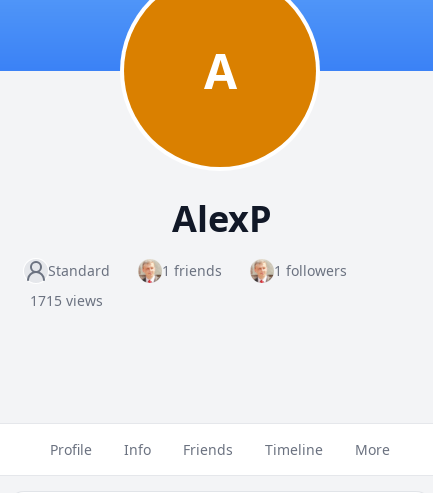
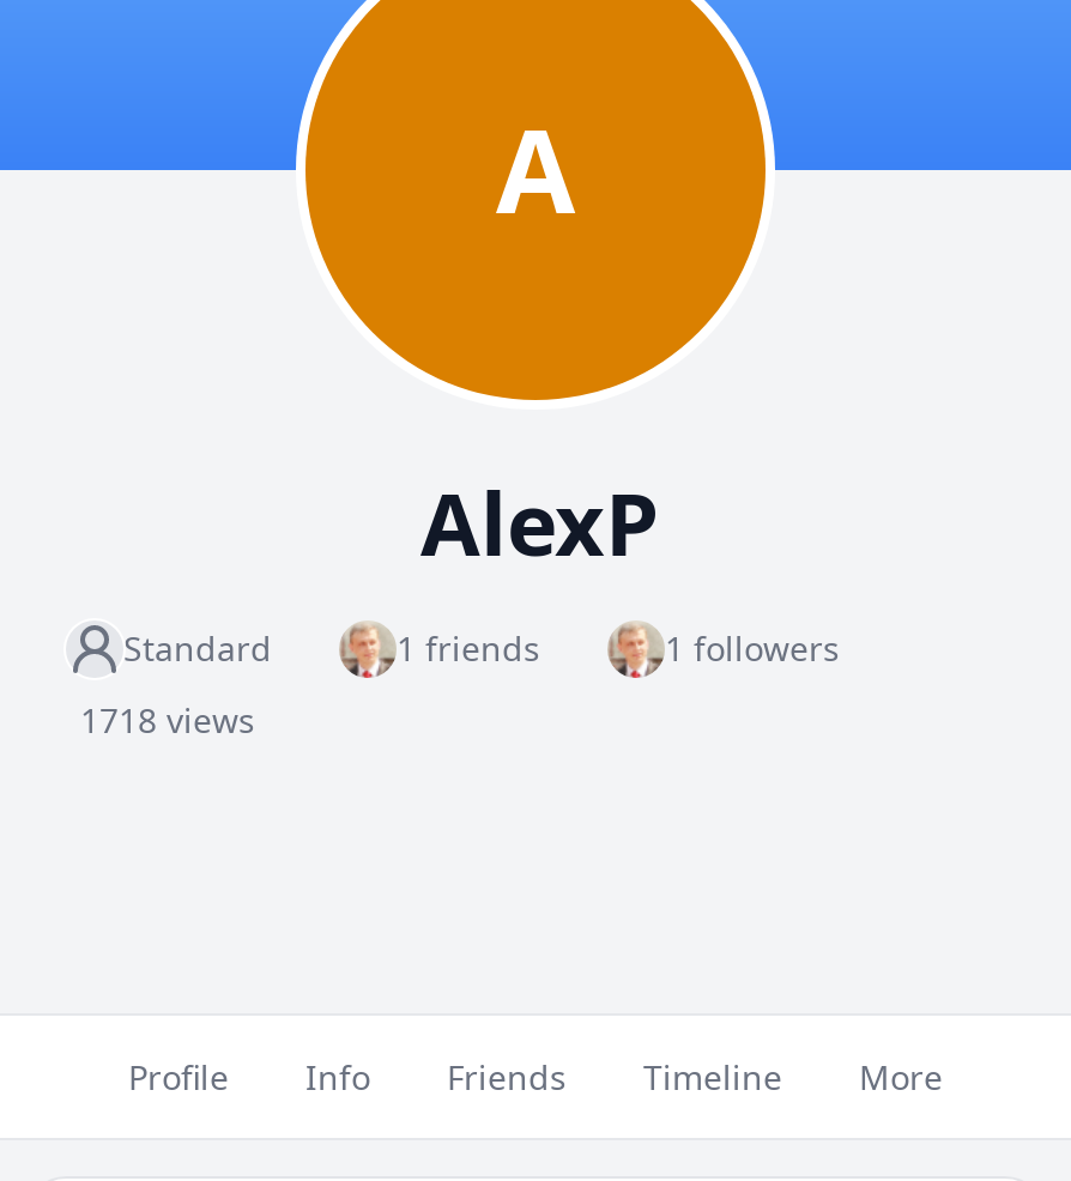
[30,291,103,310] 1715 views -> [80,697,255,743] 1718 views

